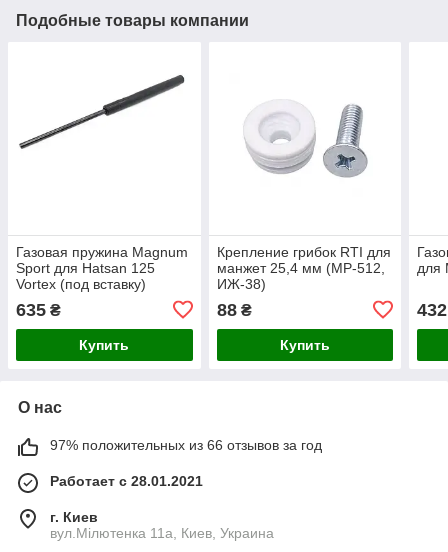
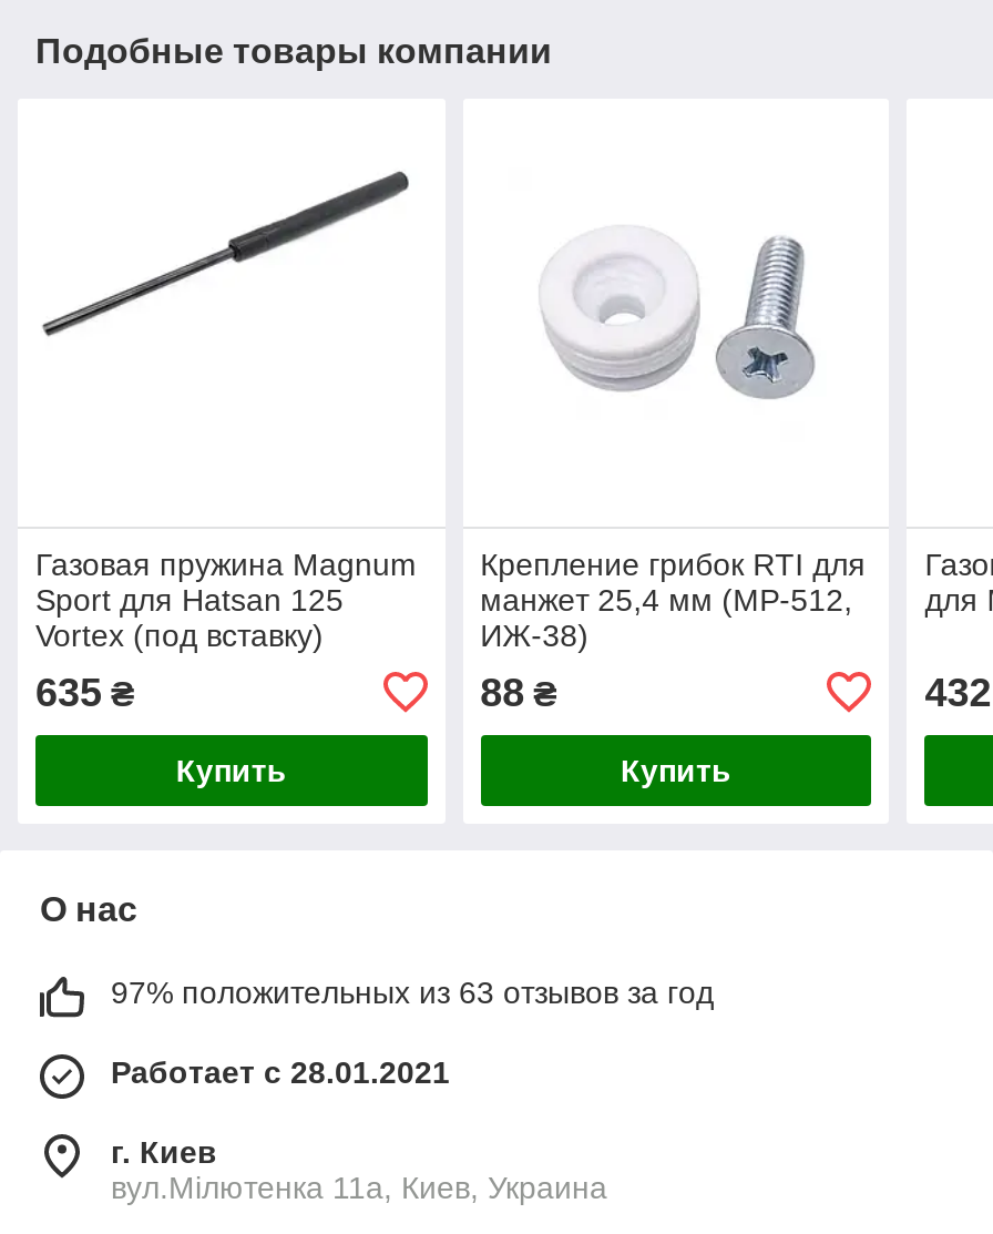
[50,437,322,453] 97% положительных из 66 отзывов за год -> [111,974,714,1010] 97% положительных из 63 отзывов за год

